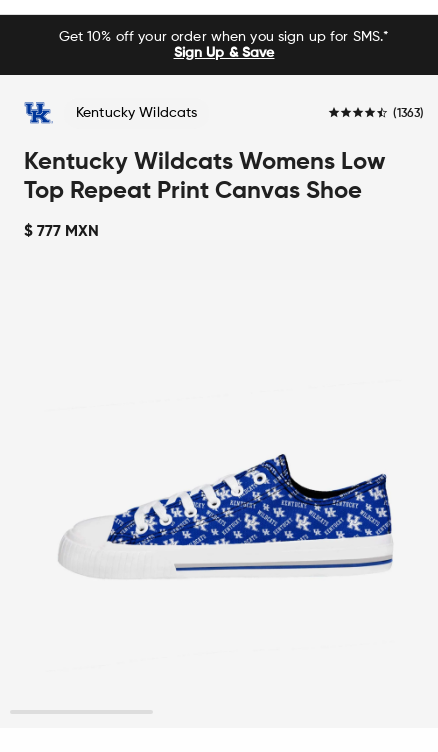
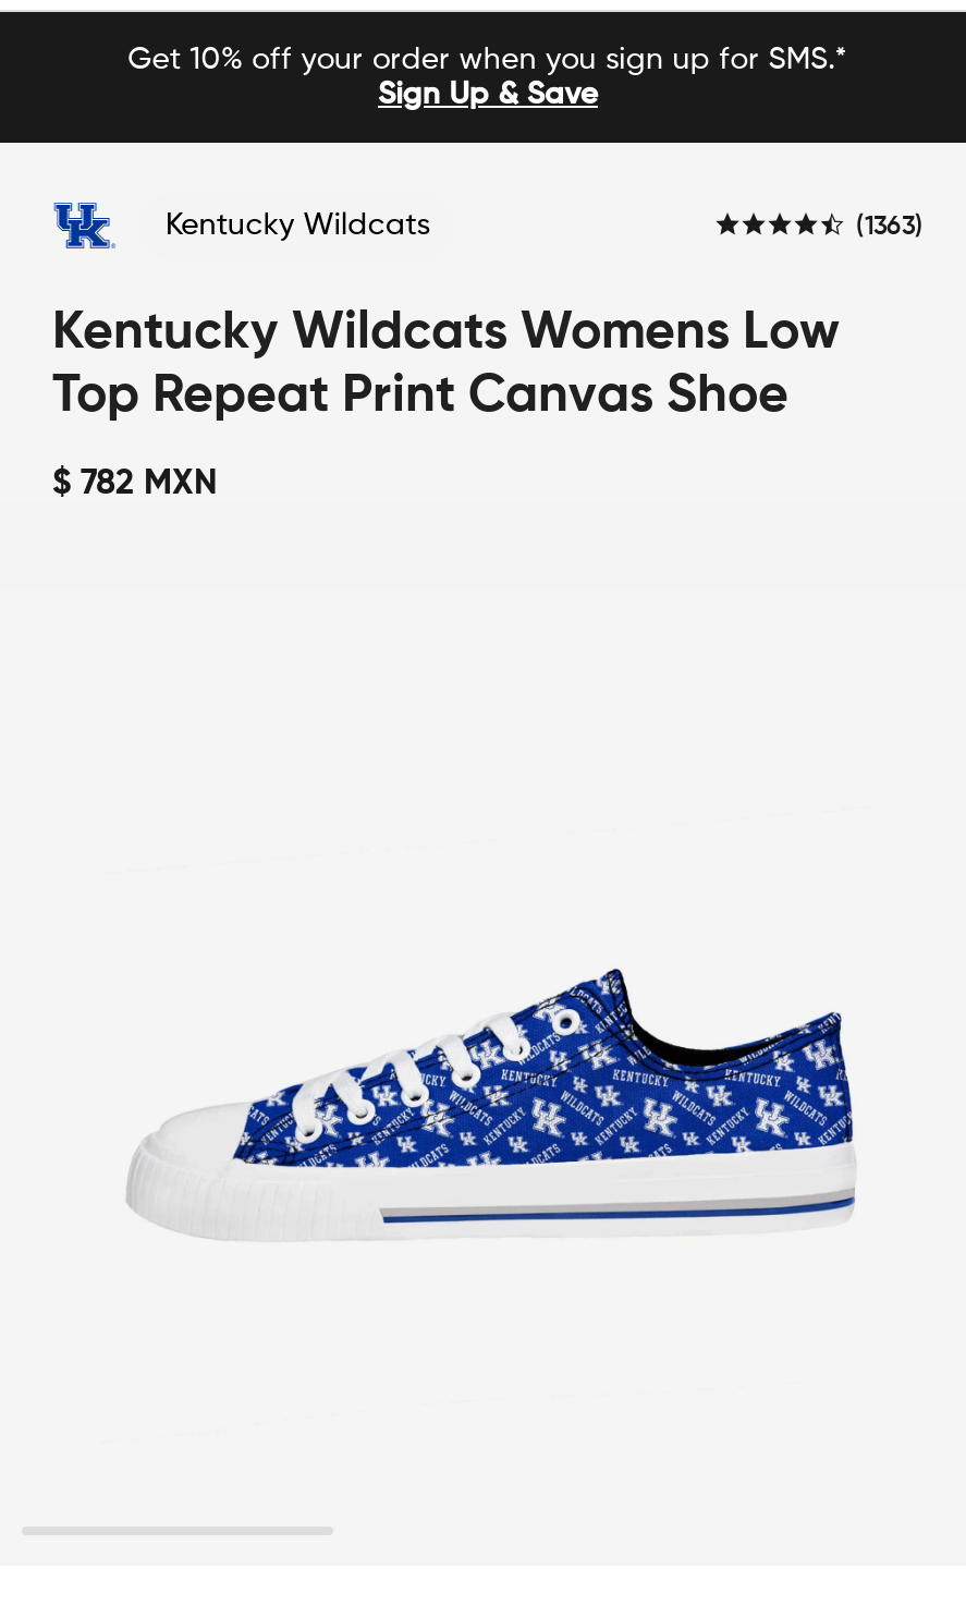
[24,221,99,240] $ 777 MXN -> [52,461,218,502] $ 782 MXN

